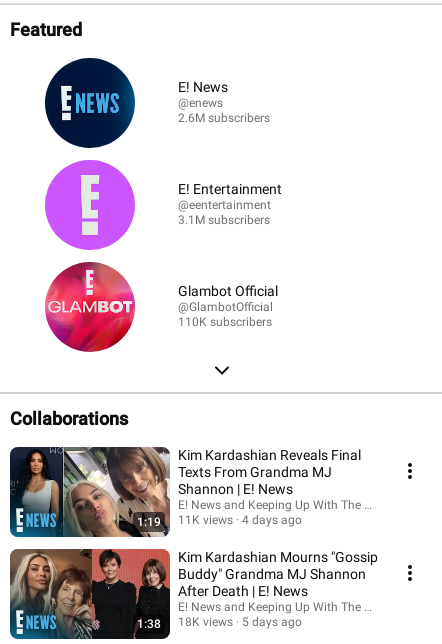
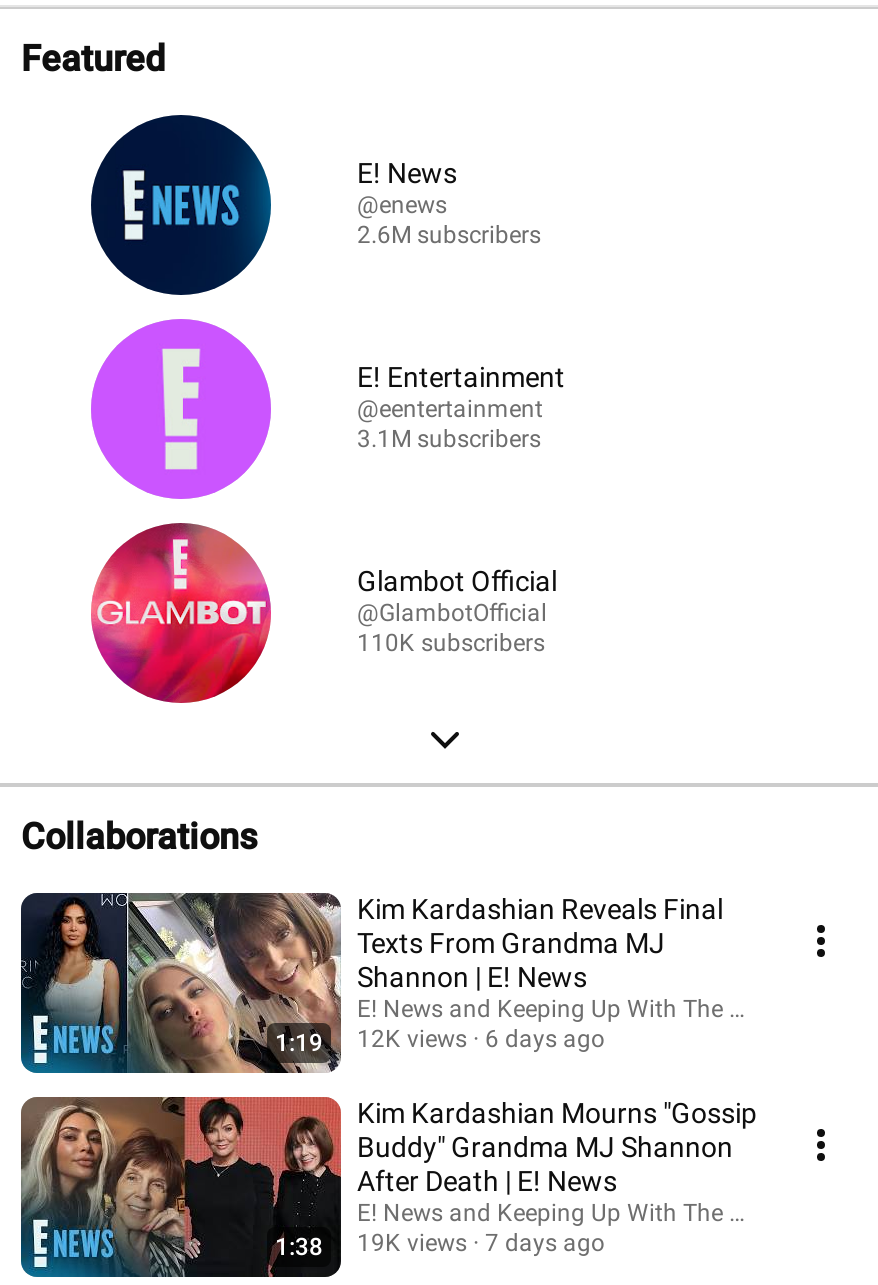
[178,513,233,527] 11K views -> [357,1025,467,1053] 12K views
[242,513,302,527] 4 days ago -> [485,1025,605,1053] 6 days ago
[178,615,233,629] 18K views -> [357,1229,467,1257] 19K views
[242,615,302,629] 5 days ago -> [485,1229,605,1257] 7 days ago

